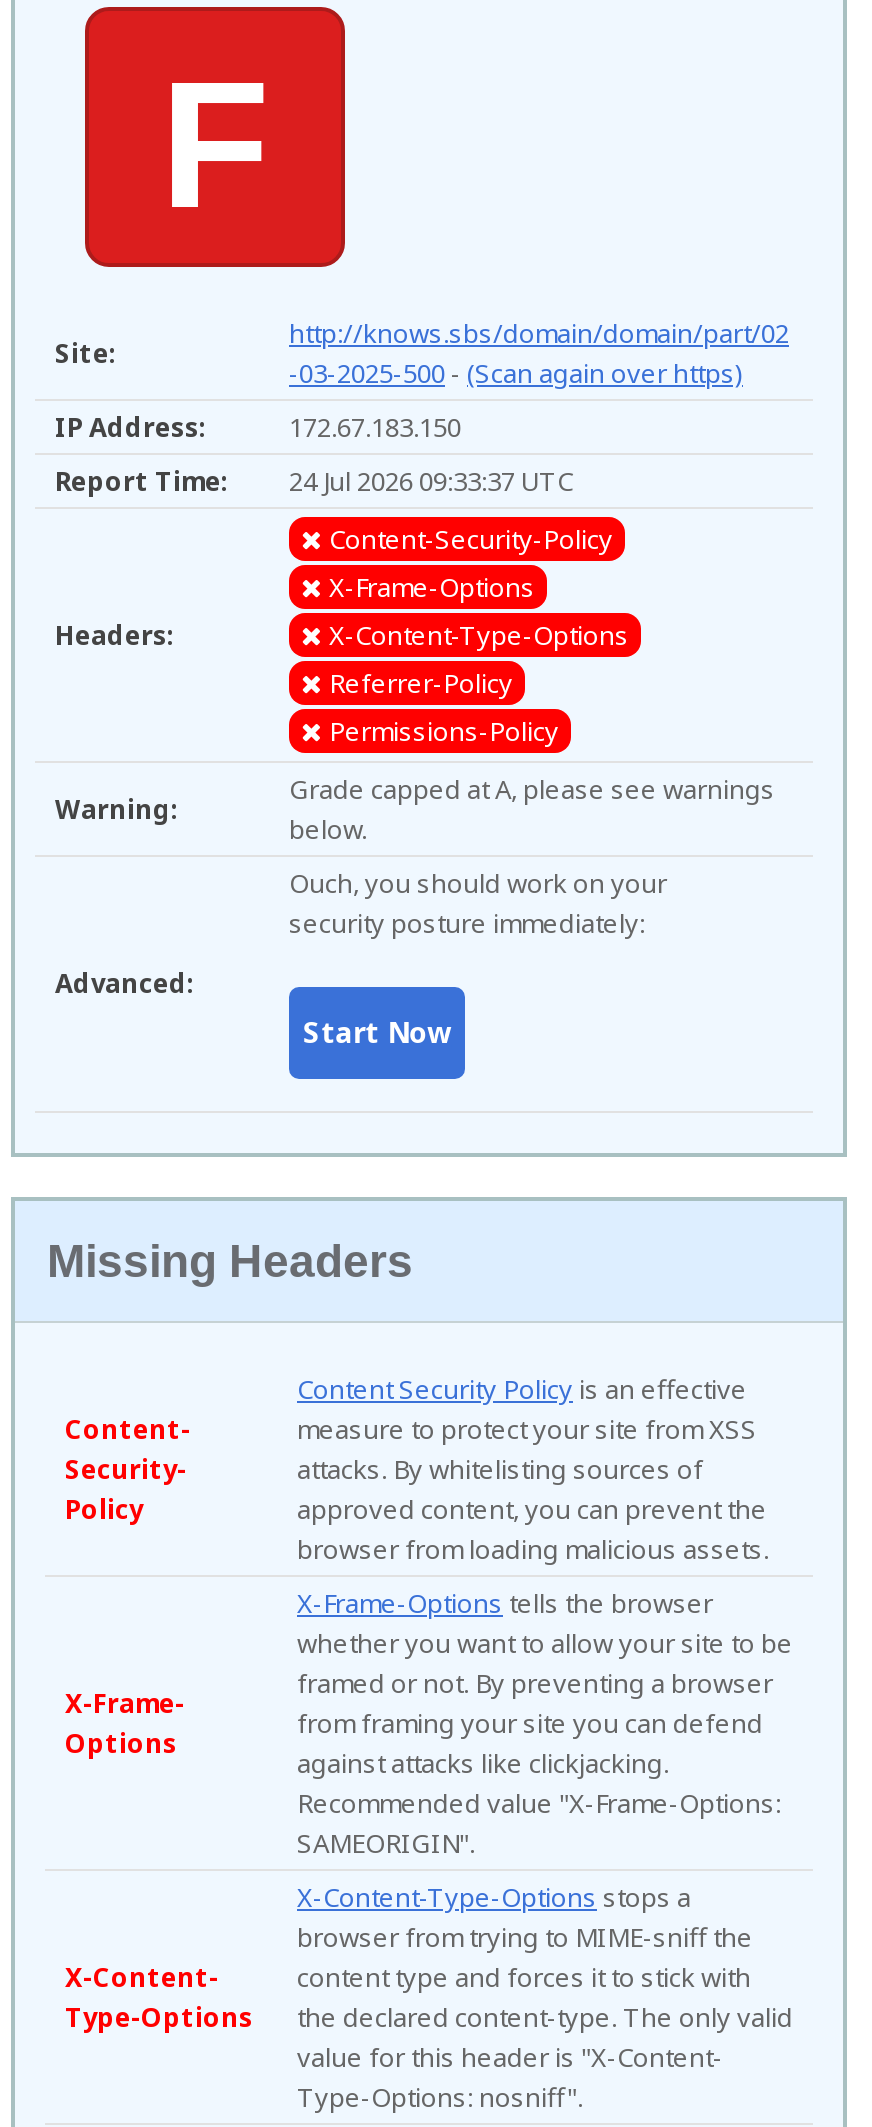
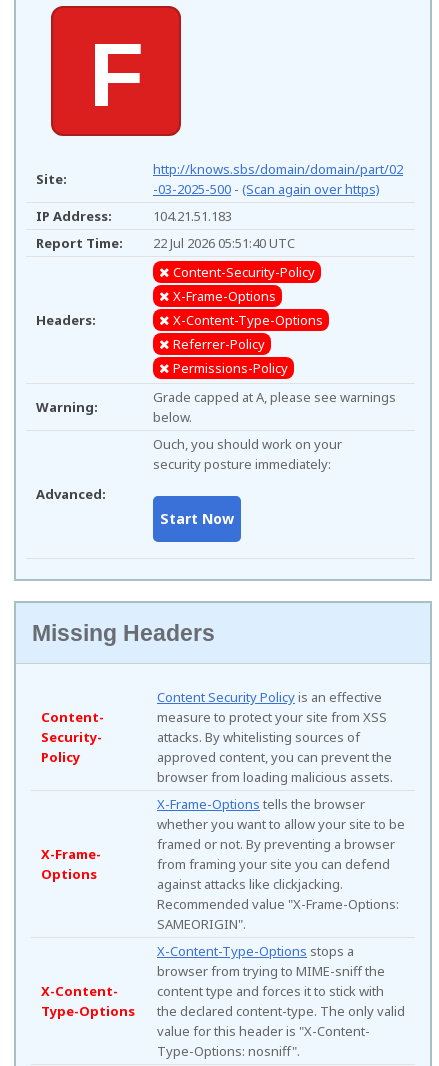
[289,410,461,446] 172.67.183.150 -> [153,207,232,225] 104.21.51.183
[55,464,573,500] Report Time: 24 Jul 2026 09:33:37 UTC -> [36,234,295,252] Report Time: 22 Jul 2026 05:51:40 UTC

